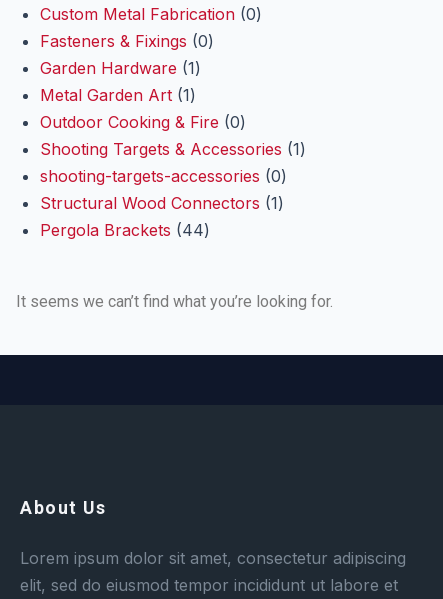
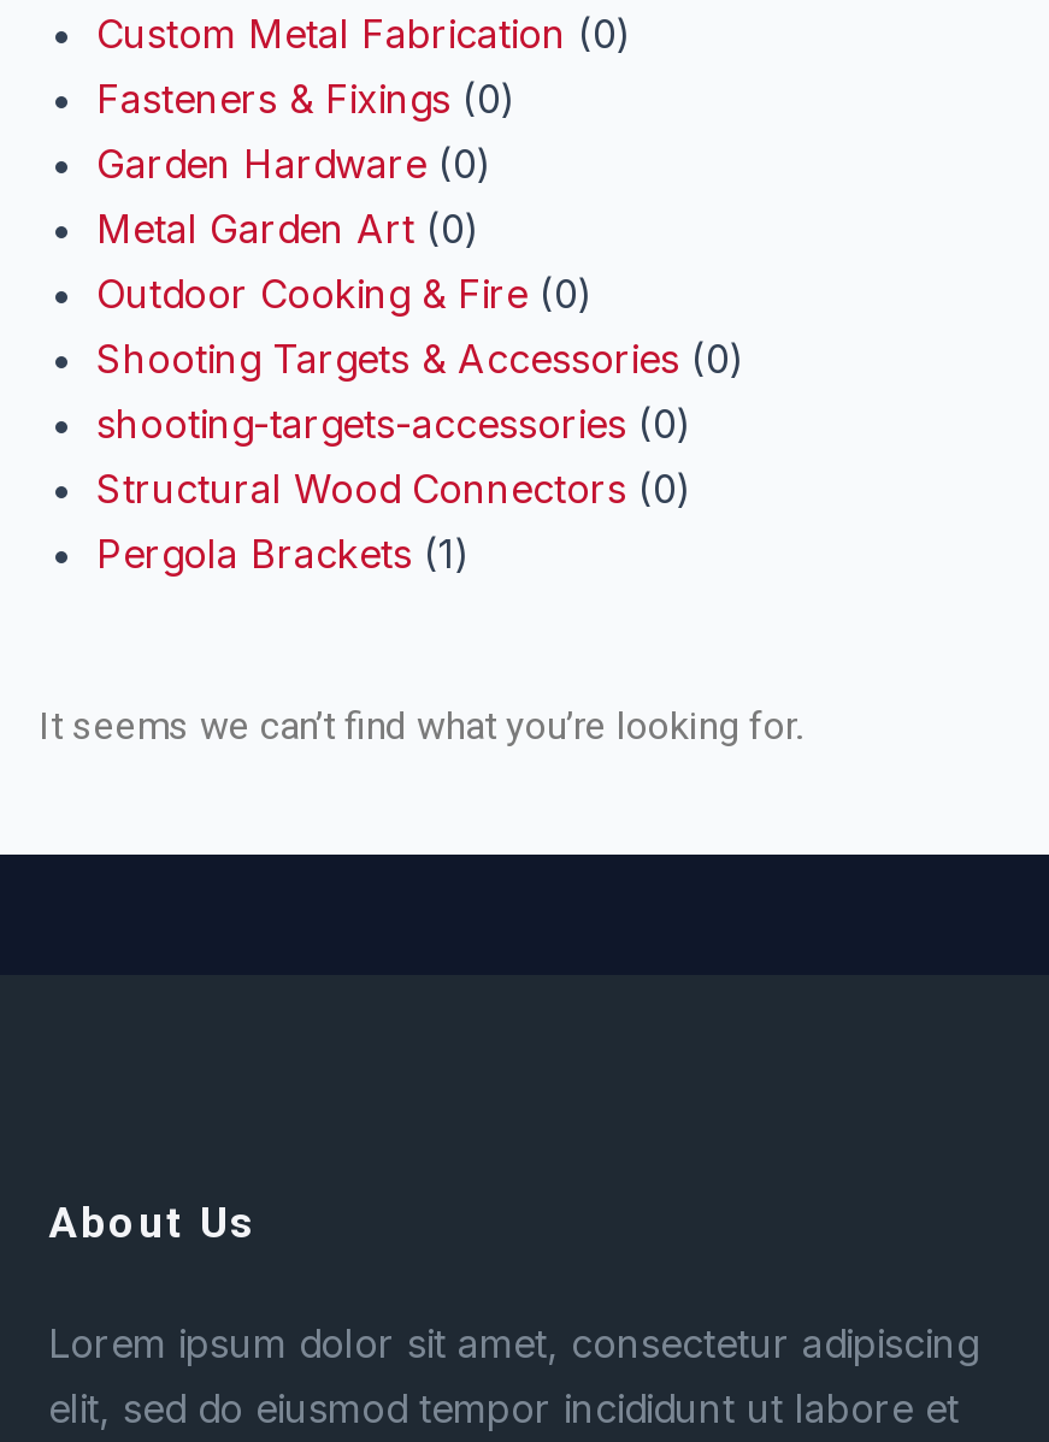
[40,58,195,78] Garden Hardware 1 -> [96,140,477,188] Garden Hardware 0
[40,85,190,105] Metal Garden Art 1 -> [96,205,465,253] Metal Garden Art 0
[40,139,300,159] Shooting Targets & Accessories 1 -> [96,335,730,383] Shooting Targets & Accessories 0
[40,193,278,213] Structural Wood Connectors 1 -> [96,465,677,513] Structural Wood Connectors 0
[40,220,204,240] Pergola Brackets 44 -> [96,530,455,578] Pergola Brackets 1

